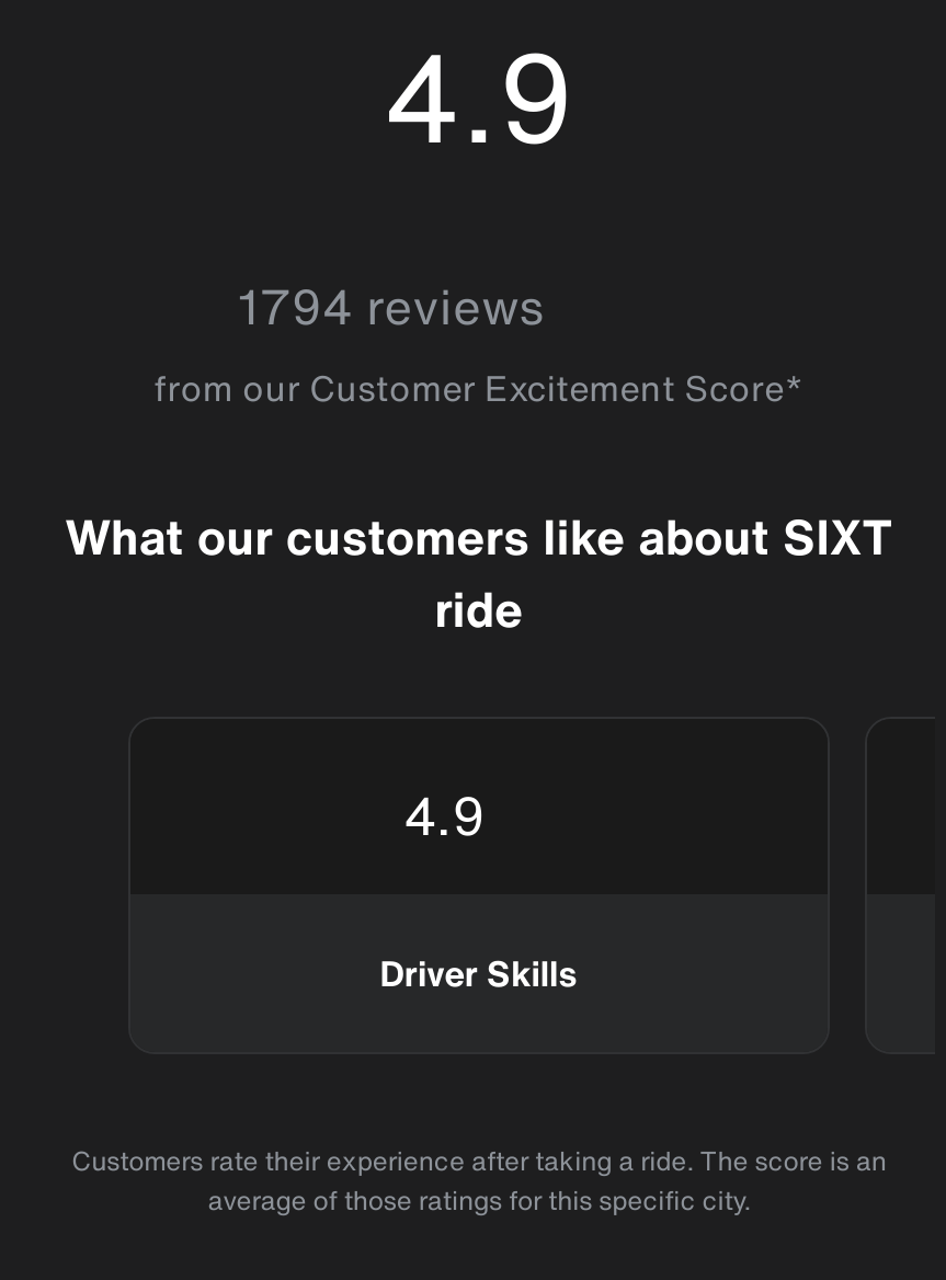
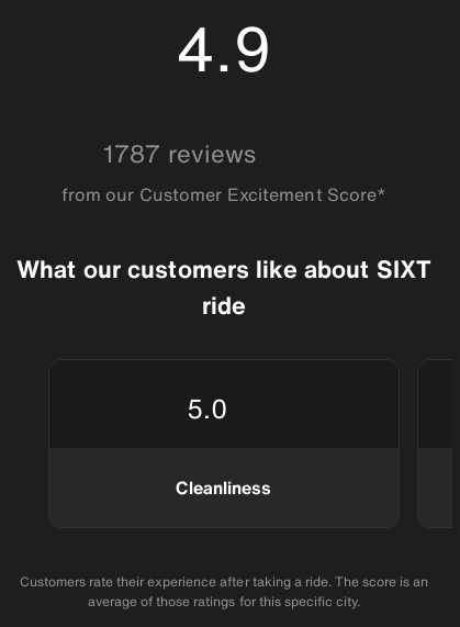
[238,272,544,342] 1794 reviews -> [103,136,256,171] 1787 reviews
[403,776,485,855] 4.9 -> [186,389,227,428] 5.0
[380,947,578,999] Driver Skills -> [176,474,272,501] Cleanliness

